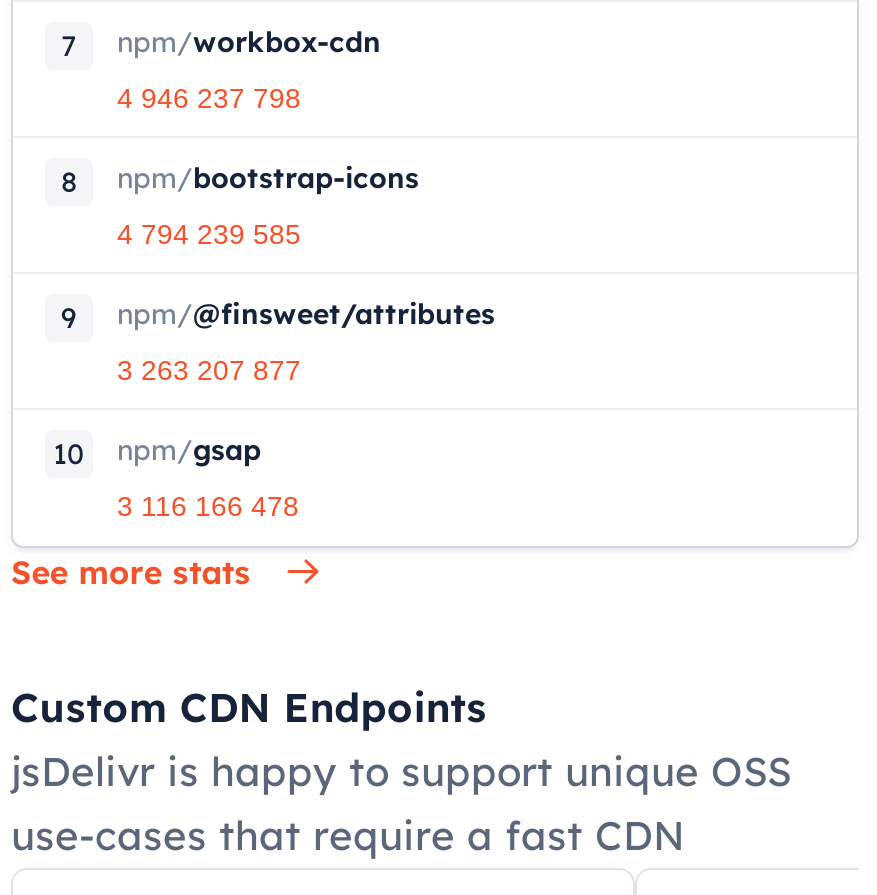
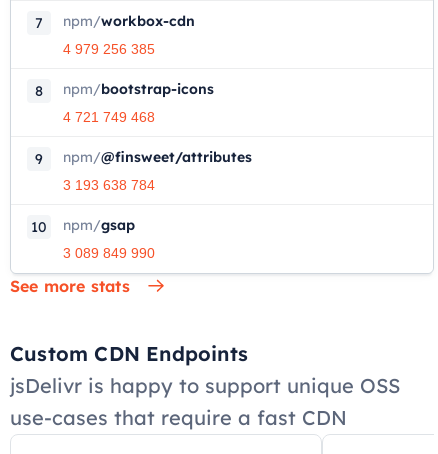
[117,82,301,114] 4 946 237 798 -> [63,41,155,57] 4 979 256 385
[117,218,301,250] 4 794 239 585 -> [63,109,155,125] 4 721 749 468
[117,354,301,386] 3 263 207 877 -> [63,177,155,193] 3 193 638 784
[117,490,299,522] 3 116 166 478 -> [63,245,155,261] 3 089 849 990

